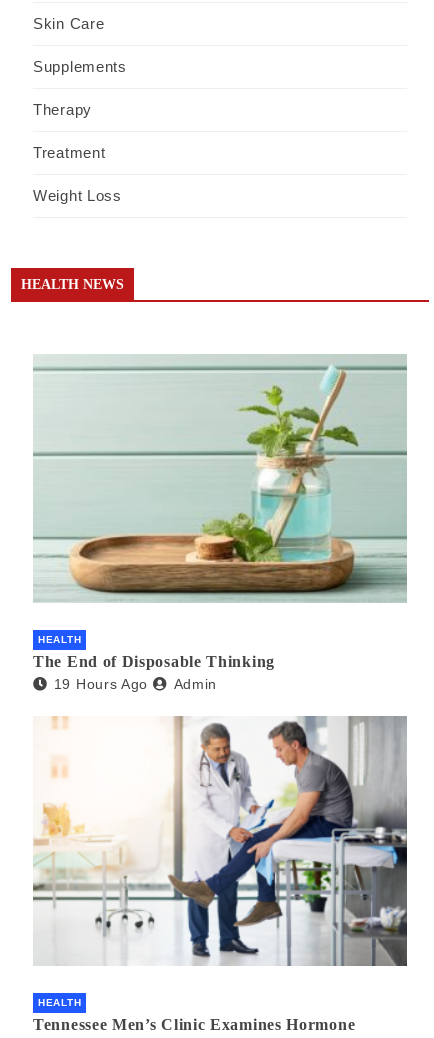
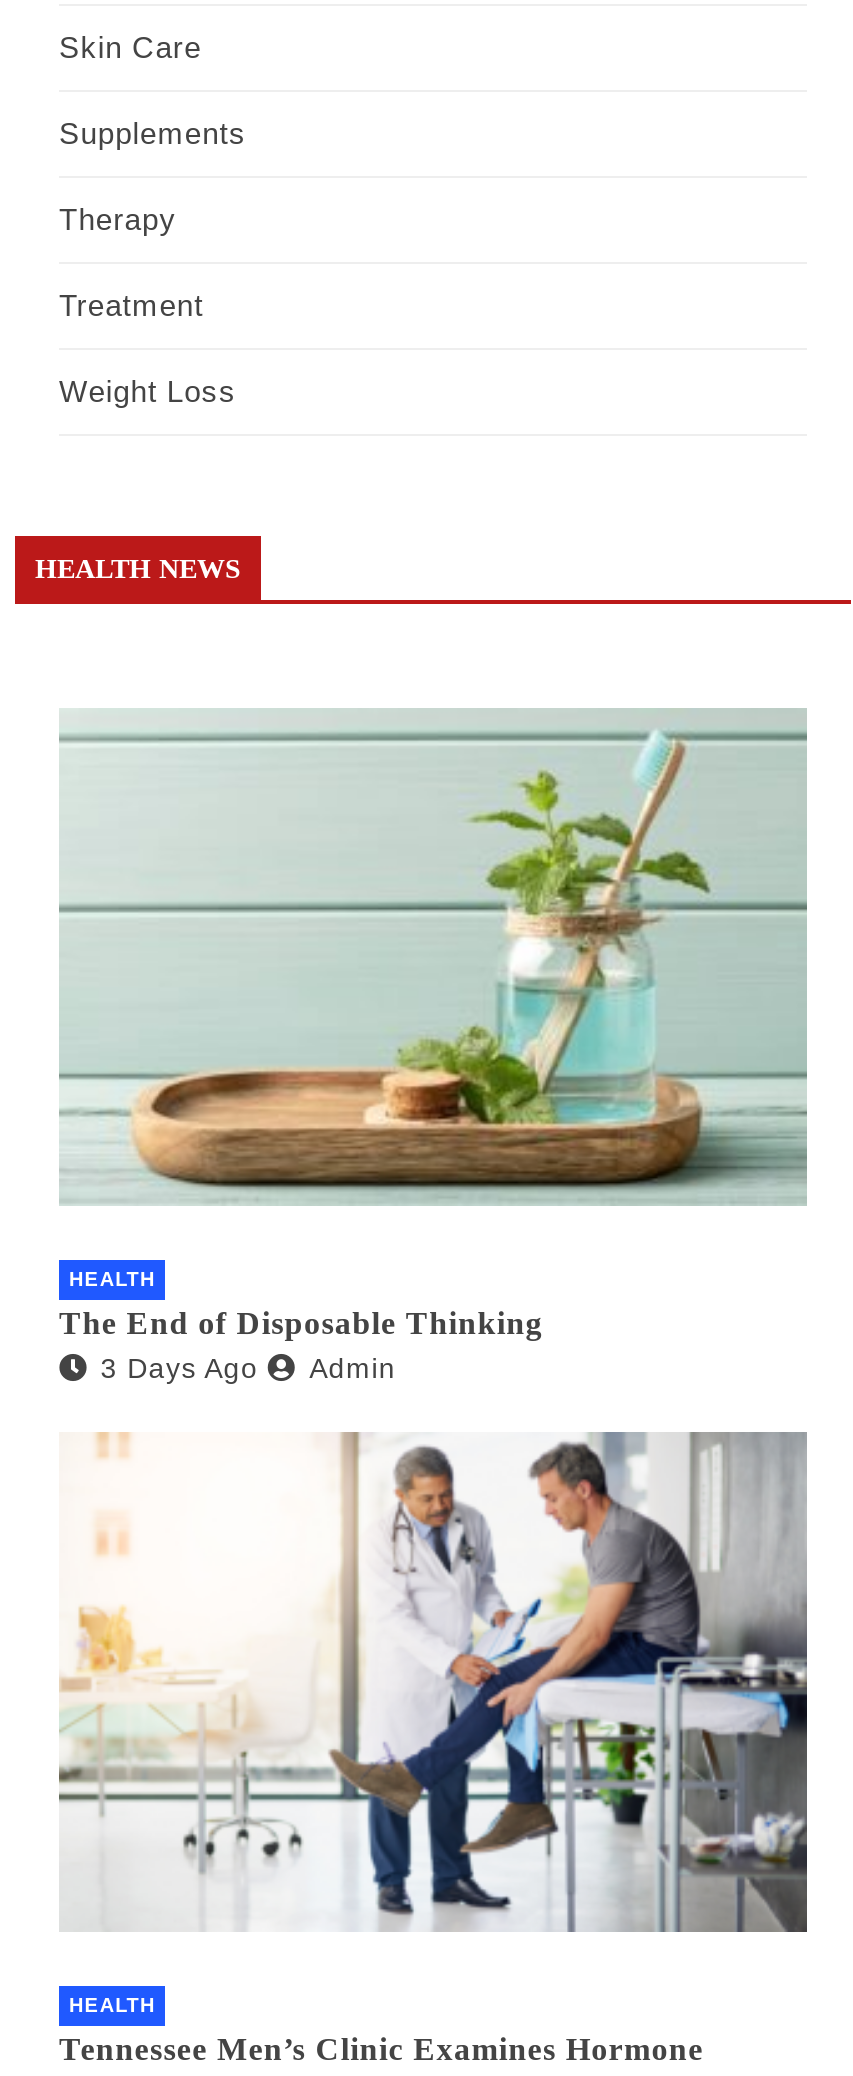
[54,676,217,692] 19 Hours Ago Admin -> [100,1352,396,1384] 3 Days Ago Admin

